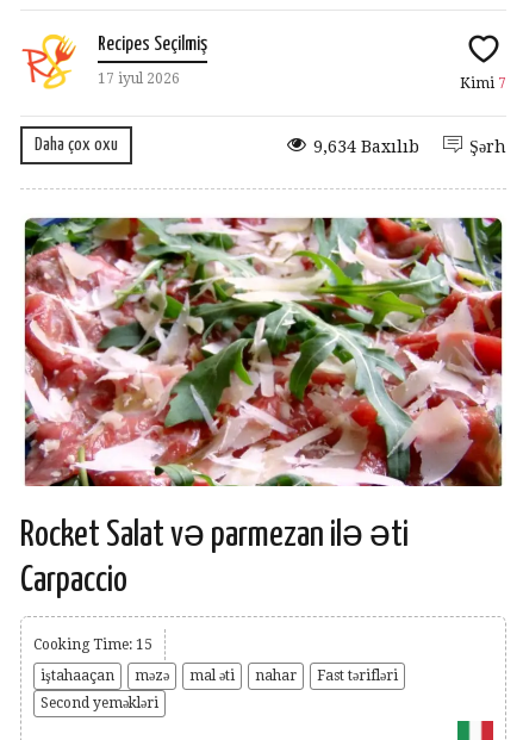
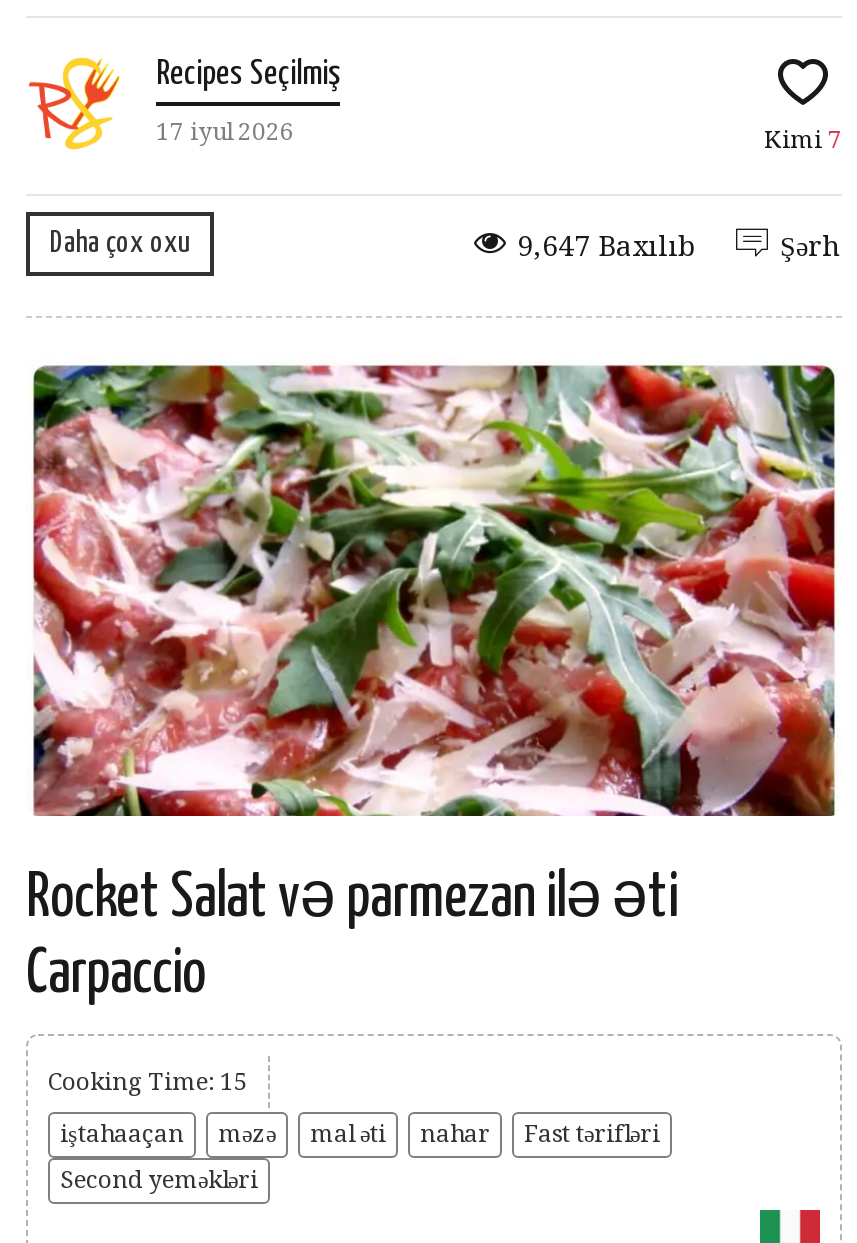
[313,136,419,156] 9,634 Baxılıb -> [518,230,696,262] 9,647 Baxılıb

